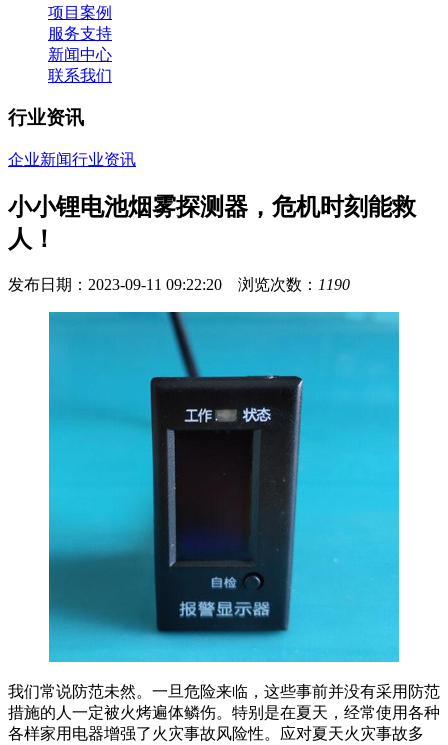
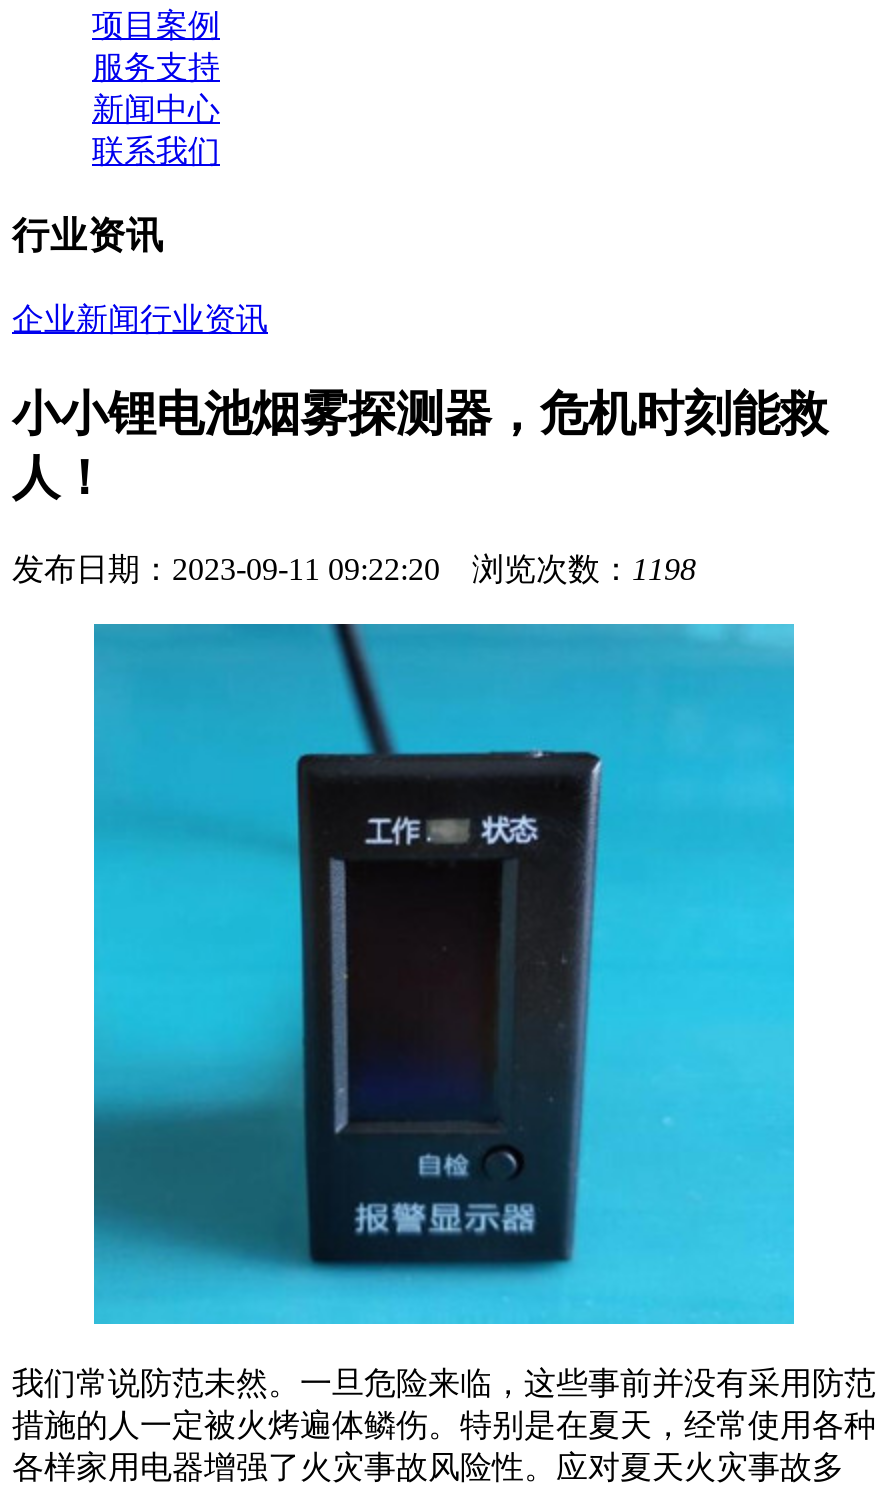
[8,276,350,293] 发布日期：2023-09-11 09:22:20 浏览次数：1190 -> [12,552,696,586] 发布日期：2023-09-11 09:22:20 浏览次数：1198

